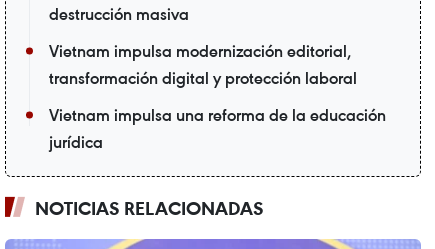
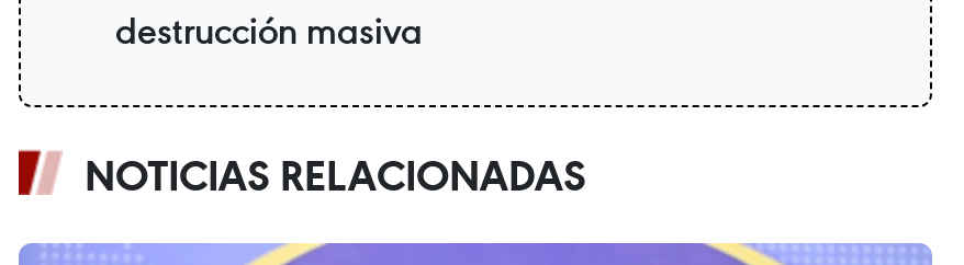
[49,40,386,153] Vietnam impulsa modernización editorial, | transformación digital y protección laboral | Vietnam impulsa una reforma de la educación | jurídica -> none

